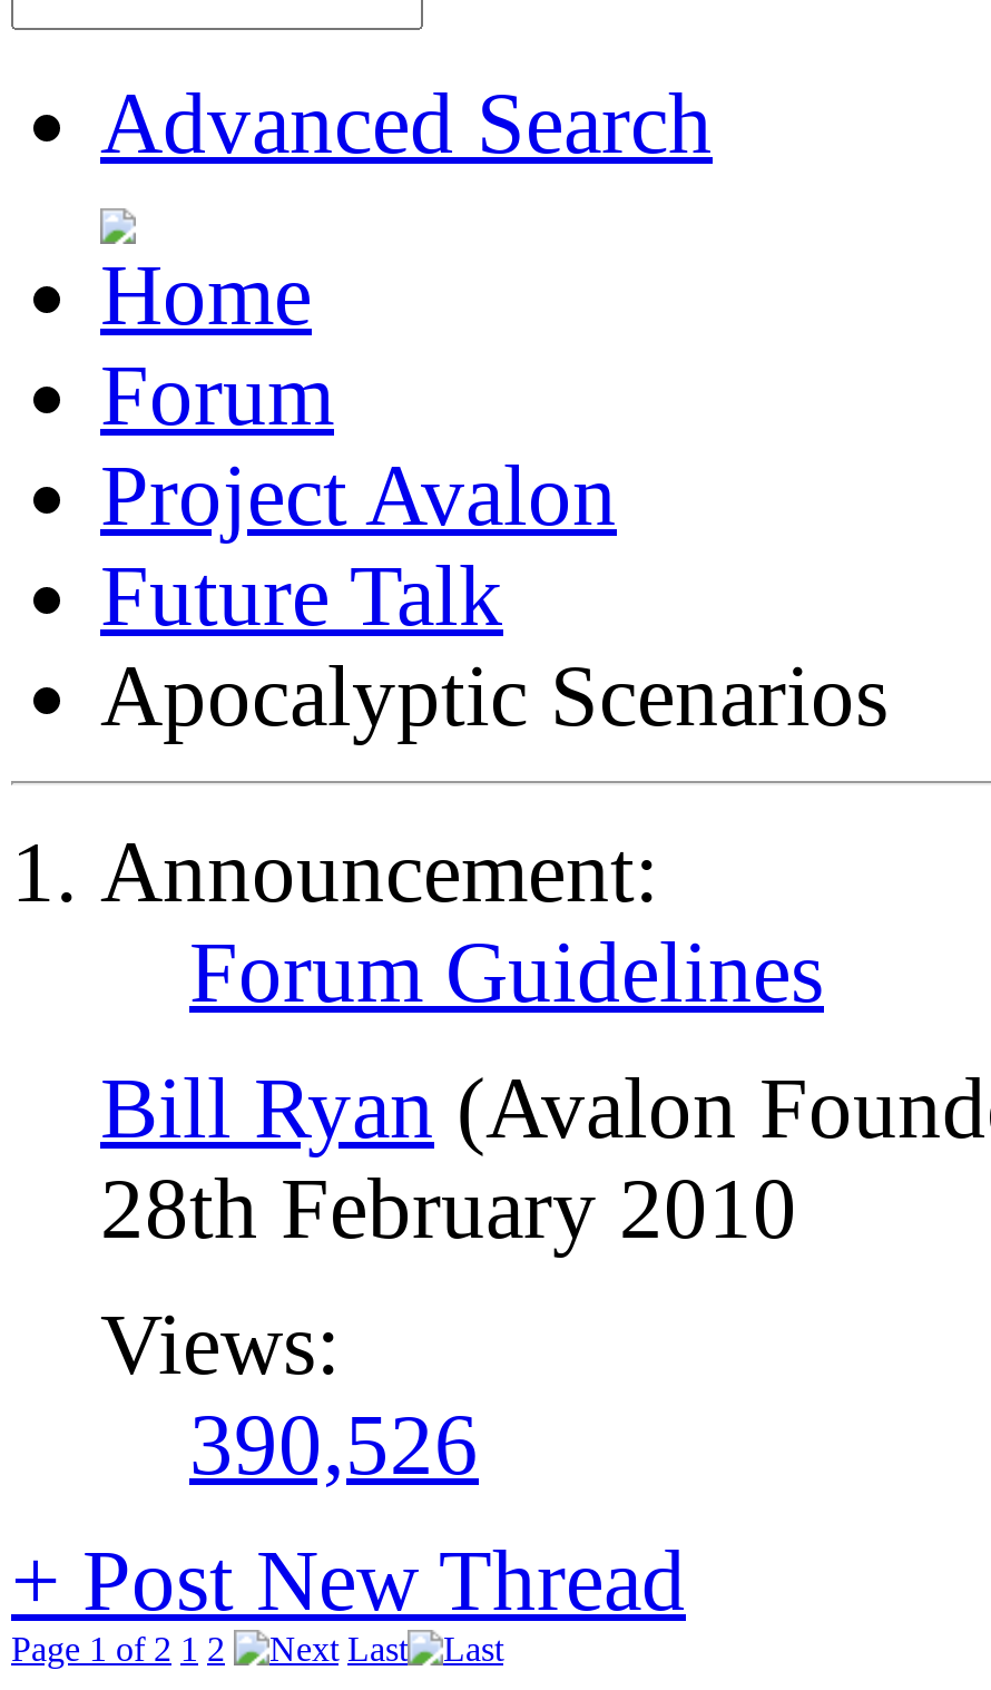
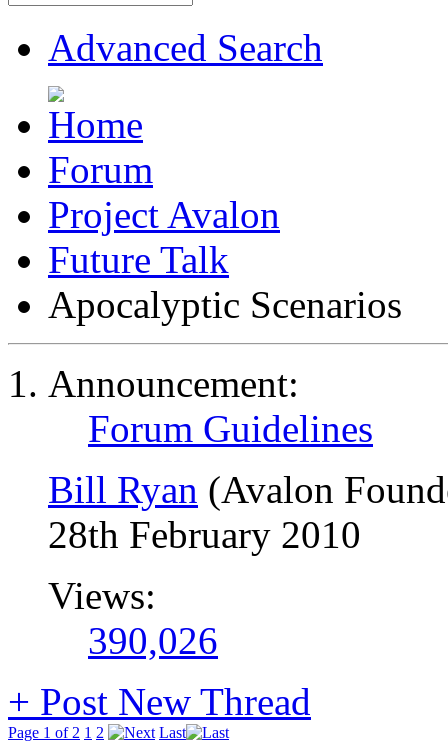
[189,1396,479,1492] 390,526 -> [88,619,218,662] 390,026

